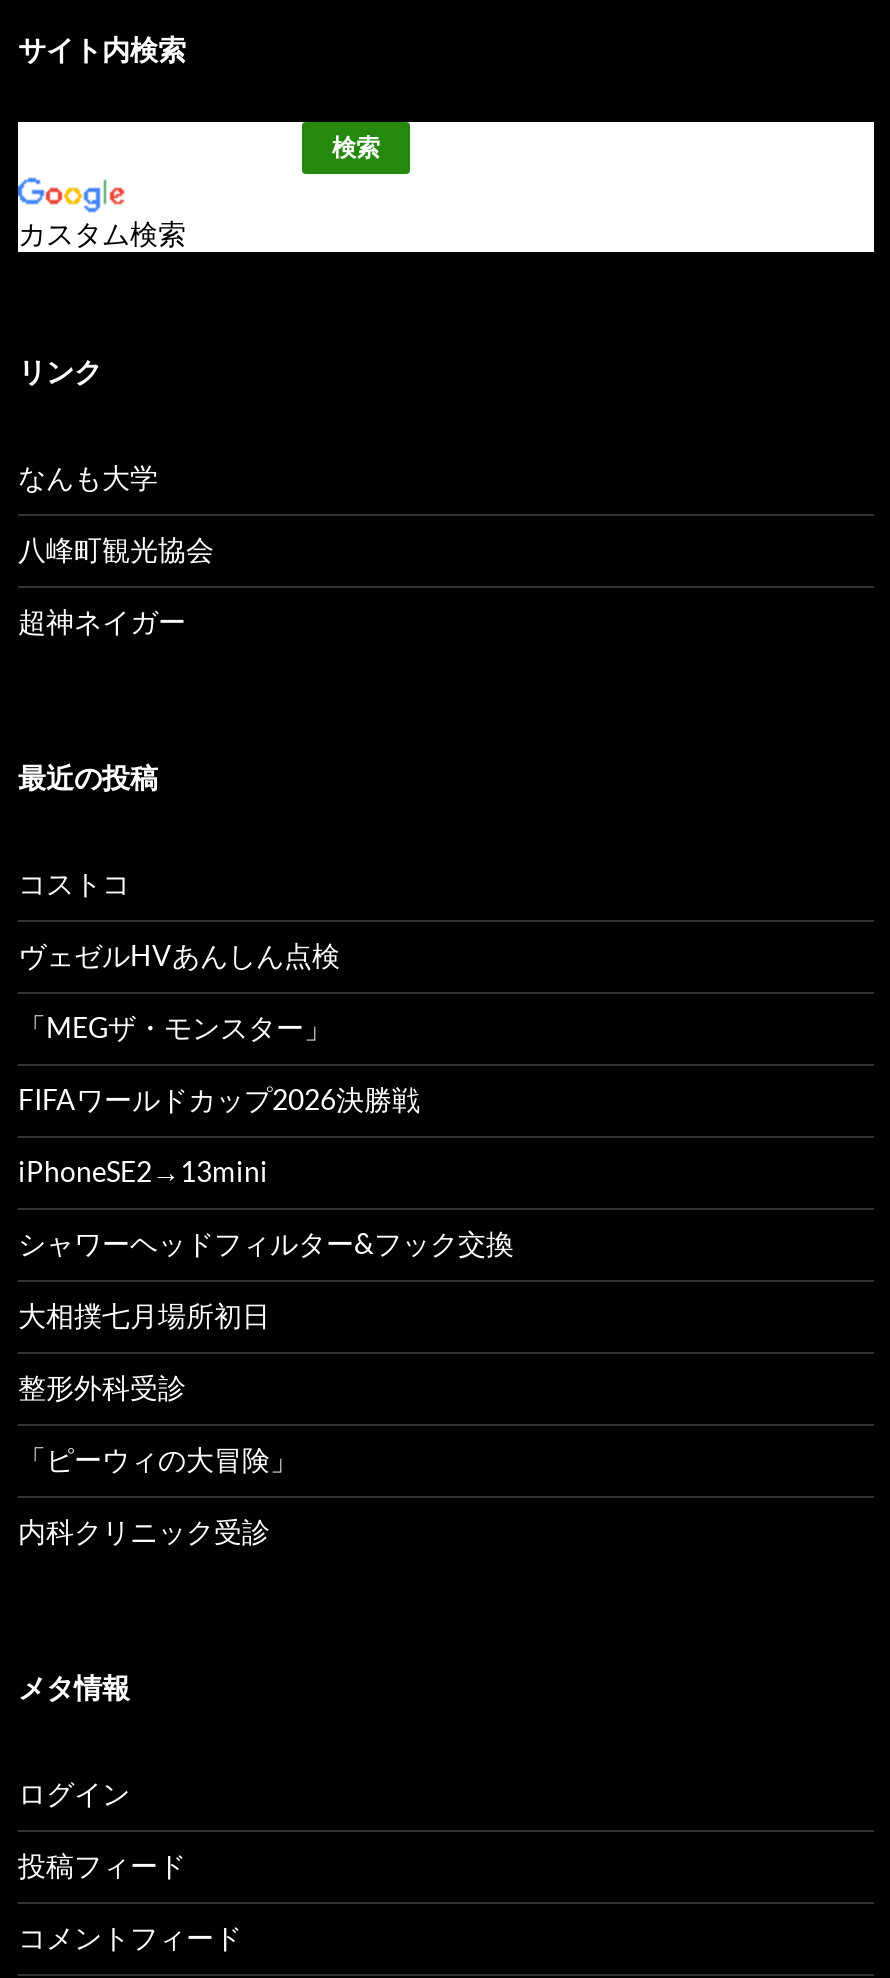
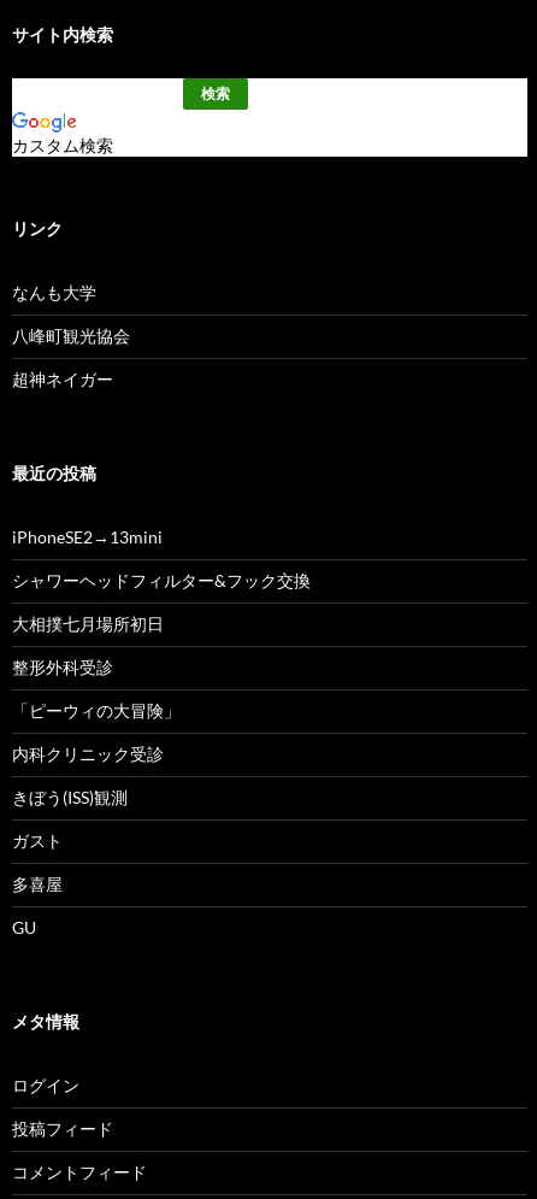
[18,865,420,1115] コストコ | ヴェゼルHVあんしん点検 | 「MEGザ・モンスター」 | FIFAワールドカップ2026決勝戦 -> none
moved [18,1225,514,1547] -> [12,569,311,764]: シャワーヘッドフィルター&フック交換 | 大相撲七月場所初日 | 整形外科受診 | 「ピーウィの大冒険」 | 内科クリニック受診
none -> [12,786,128,937] きぼう(ISS)観測 | ガスト | 多喜屋 | GU

